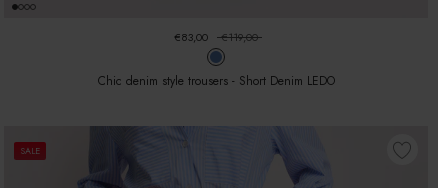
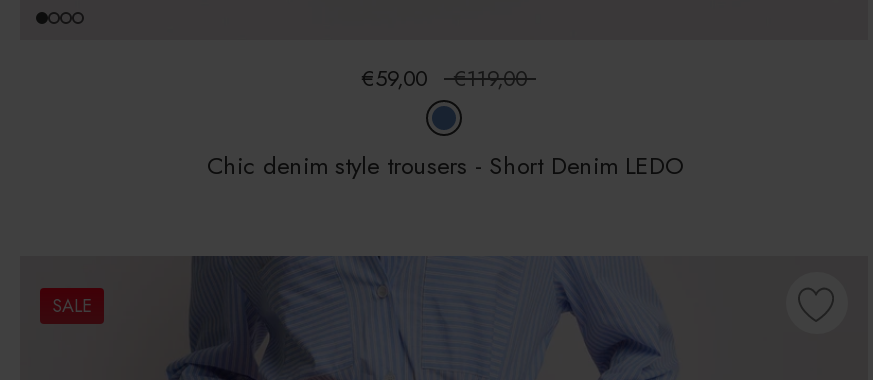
[174,29,208,45] €83,00 -> [361,63,427,95] €59,00

